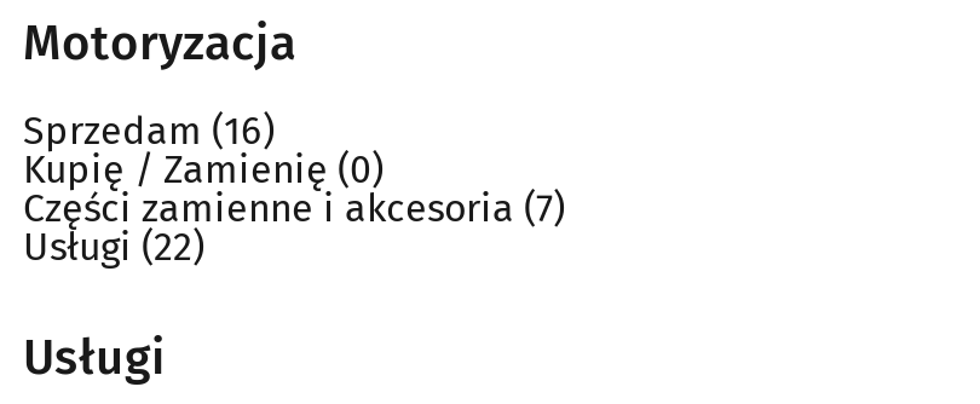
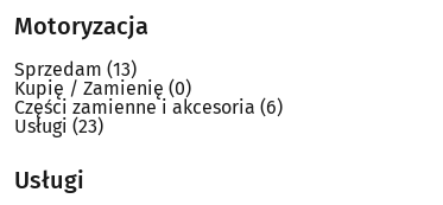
[23,106,275,152] Sprzedam (16) -> [14,59,137,81] Sprzedam (13)
[23,184,565,230] Części zamienne i akcesoria (7) -> [14,97,283,119] Części zamienne i akcesoria (6)
[23,223,204,269] Usługi (22) -> [14,116,103,138] Usługi (23)

